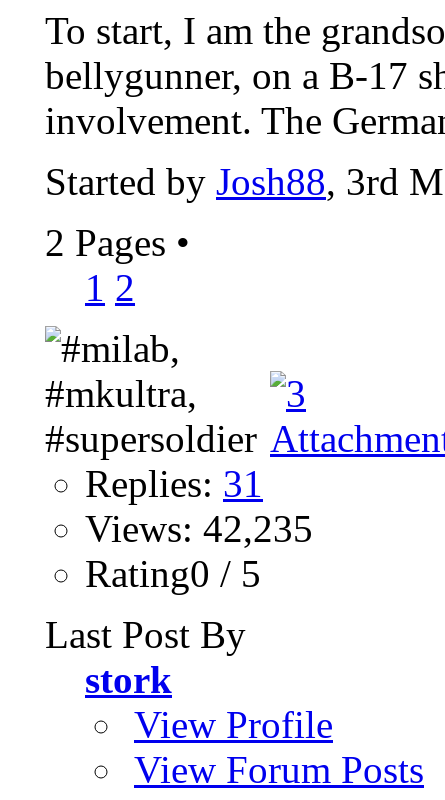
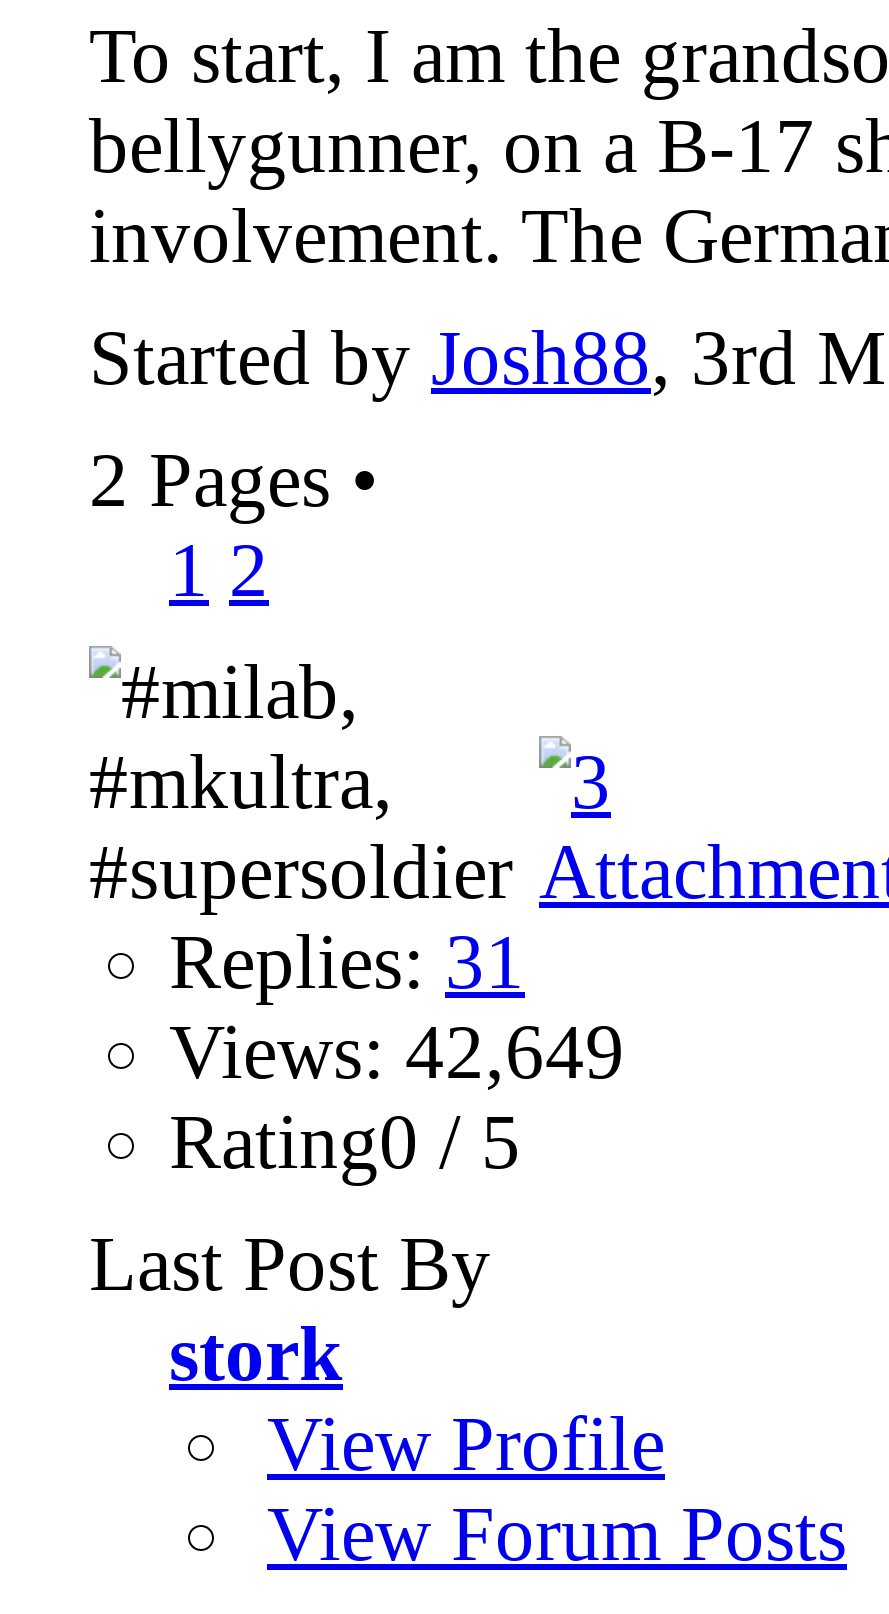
[85,507,313,550] Views: 42,235 -> [169,1008,625,1094] Views: 42,649

